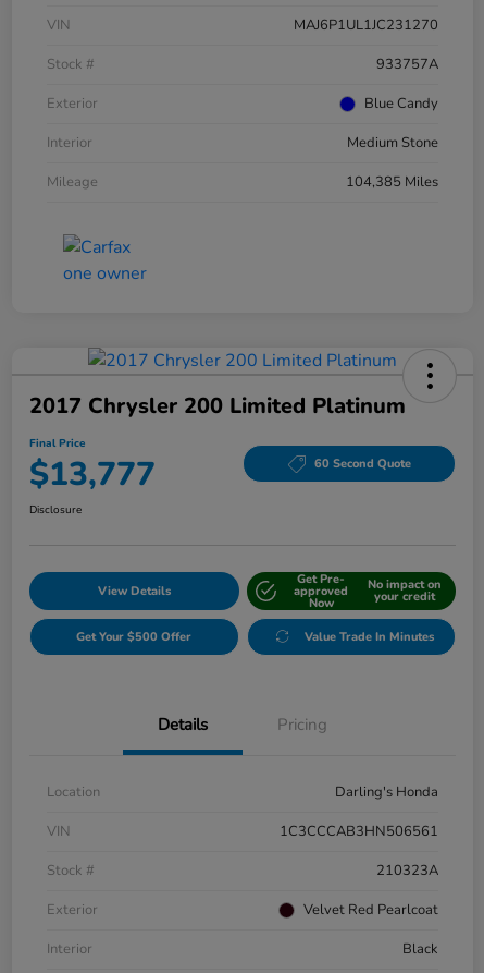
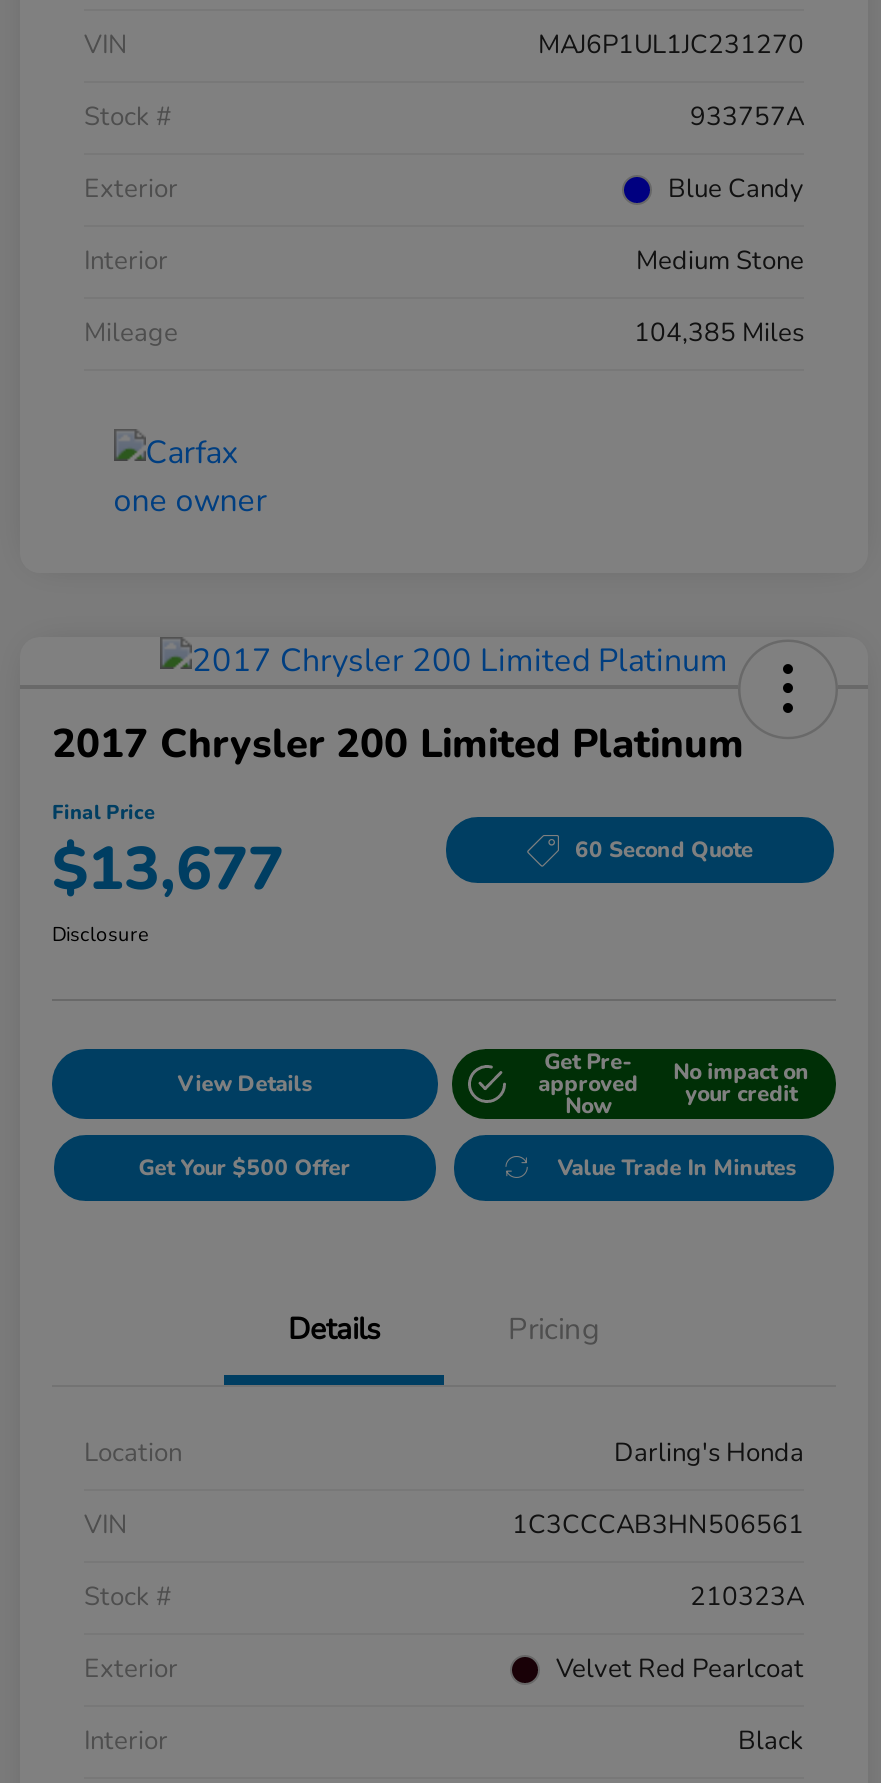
[29,452,156,497] $13,777 -> [52,829,284,911] $13,677

